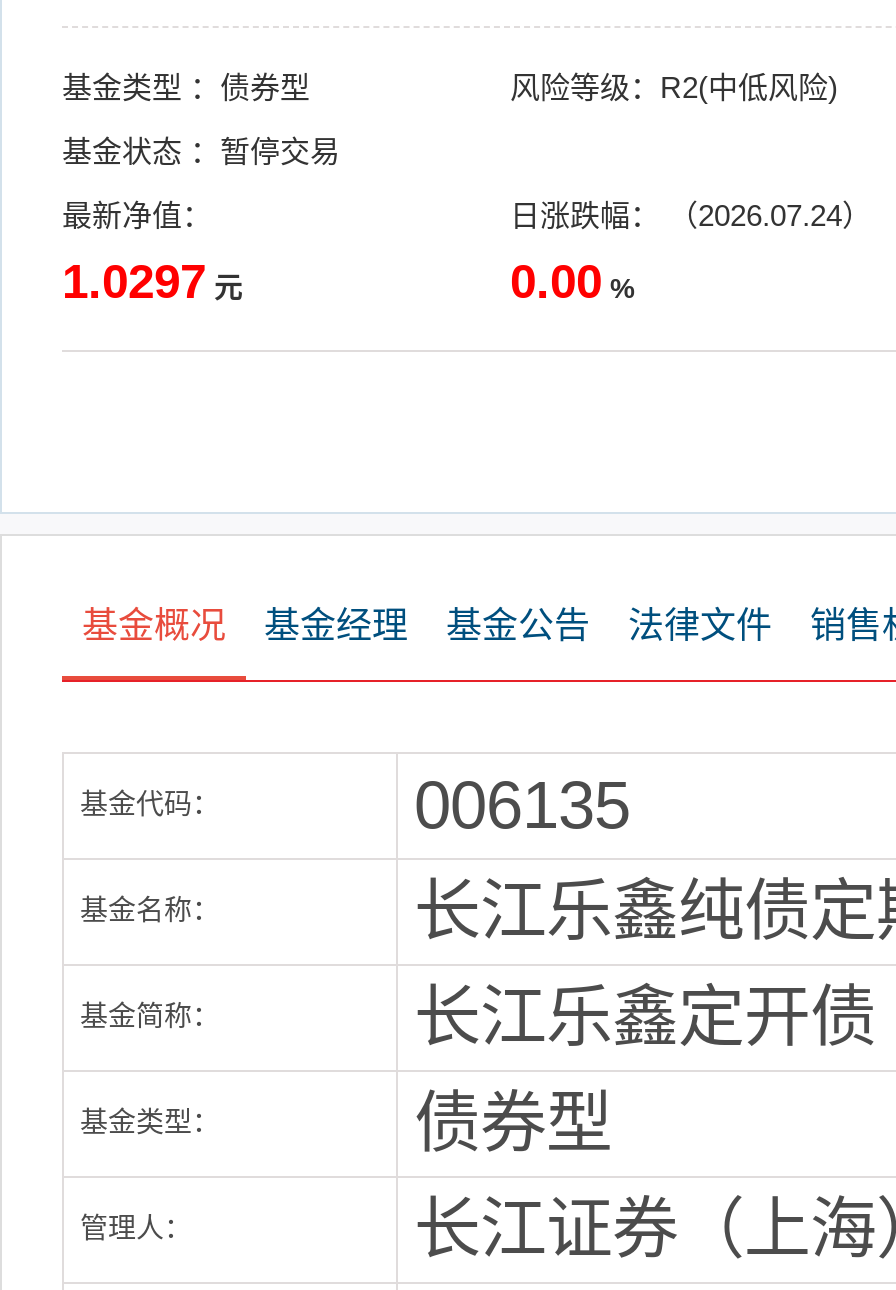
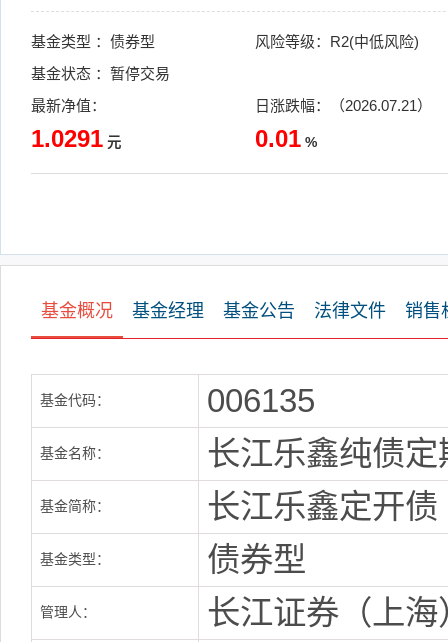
[510,198,872,232] 日涨跌幅： （2026.07.24） -> [255,97,432,114] 日涨跌幅：（2026.07.21）
[62,254,242,308] 1.0297 元 -> [31,125,121,152] 1.0291 元
[510,254,634,308] 0.00 % -> [255,125,317,152] 0.01 %

